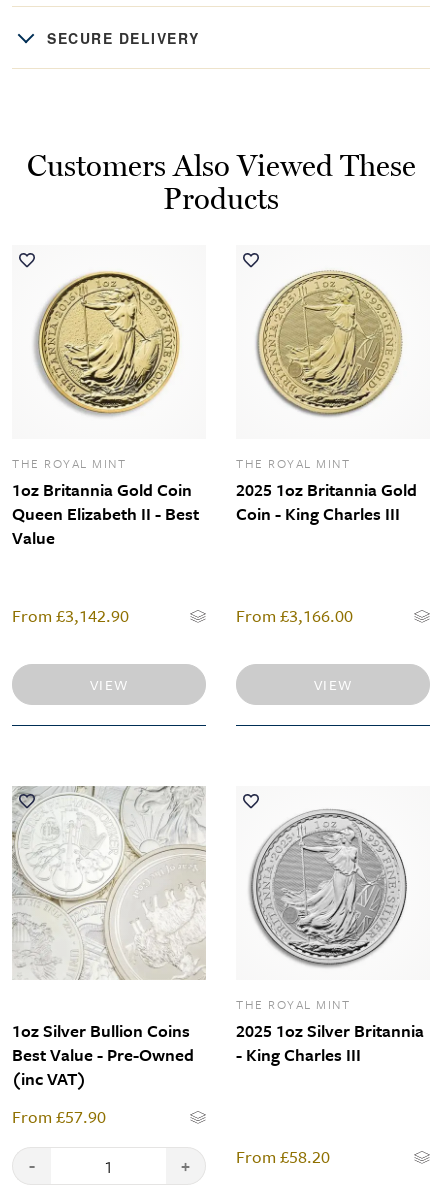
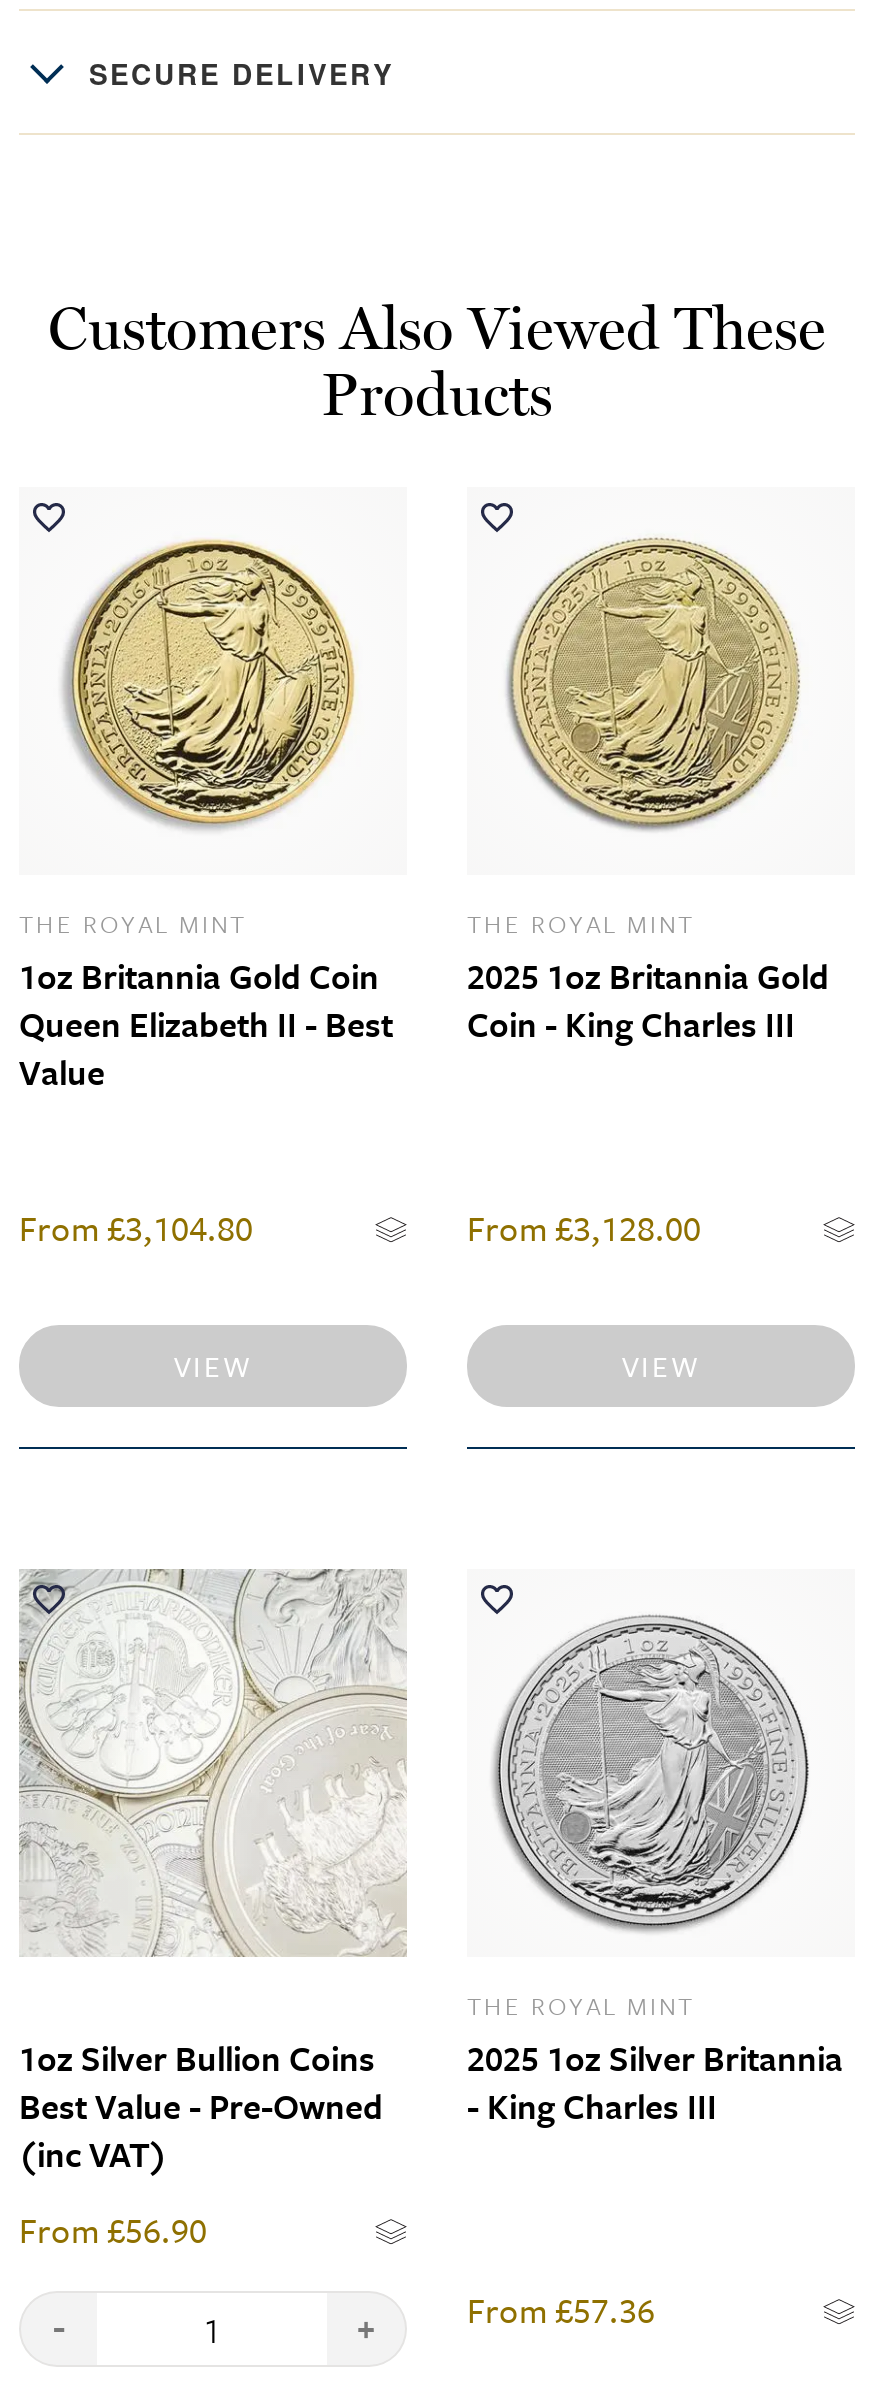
[12,603,129,628] From £3,142.90 -> [19,1203,253,1253] From £3,104.80
[236,603,353,628] From £3,166.00 -> [467,1203,701,1253] From £3,128.00
[12,1104,106,1129] From £57.90 -> [19,2205,207,2255] From £56.90
[236,1144,330,1169] From £58.20 -> [467,2285,655,2335] From £57.36

